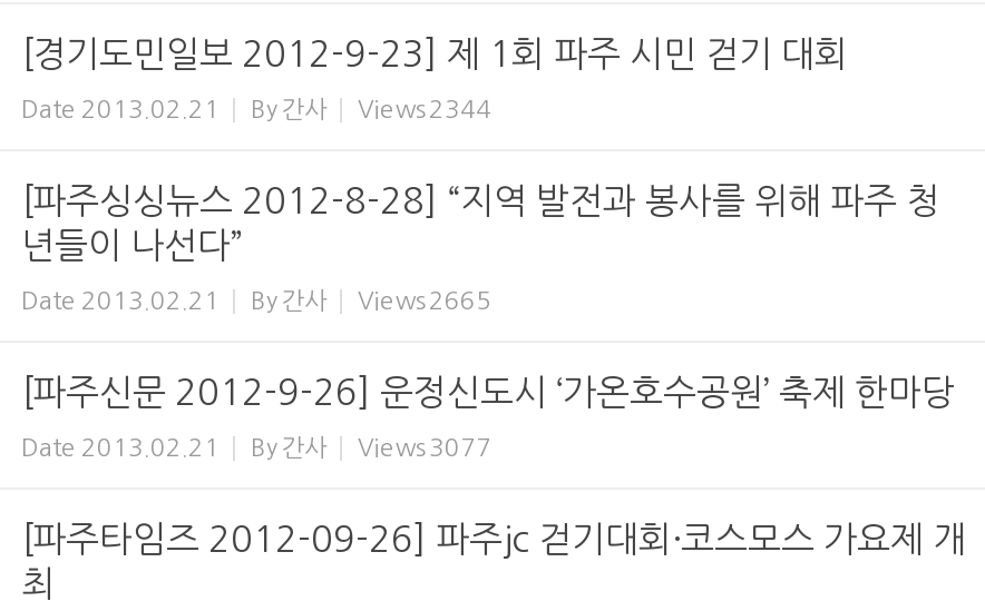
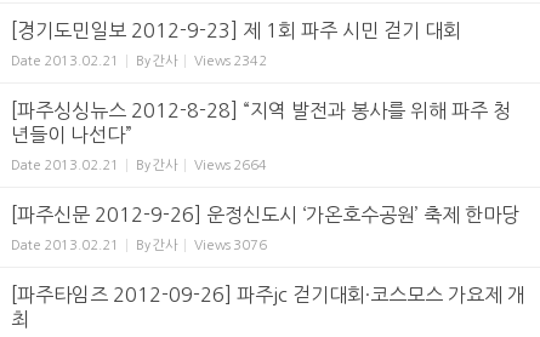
[358,98,491,122] Views 2344 -> [194,55,267,68] Views 2342
[358,289,491,314] Views 2665 -> [194,159,267,172] Views 2664
[358,436,491,461] Views 3077 -> [194,239,267,252] Views 3076

